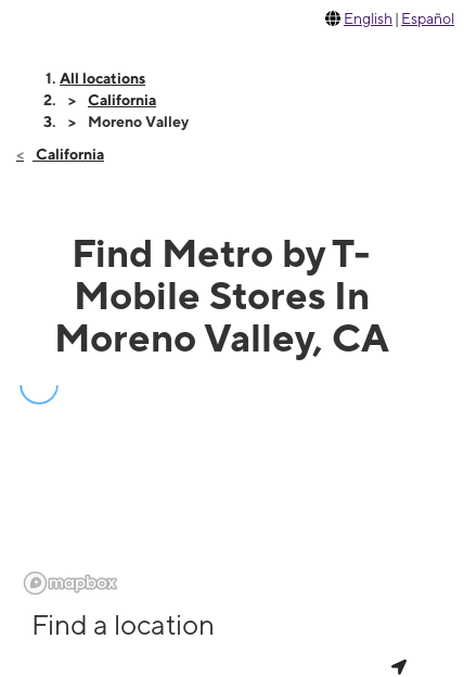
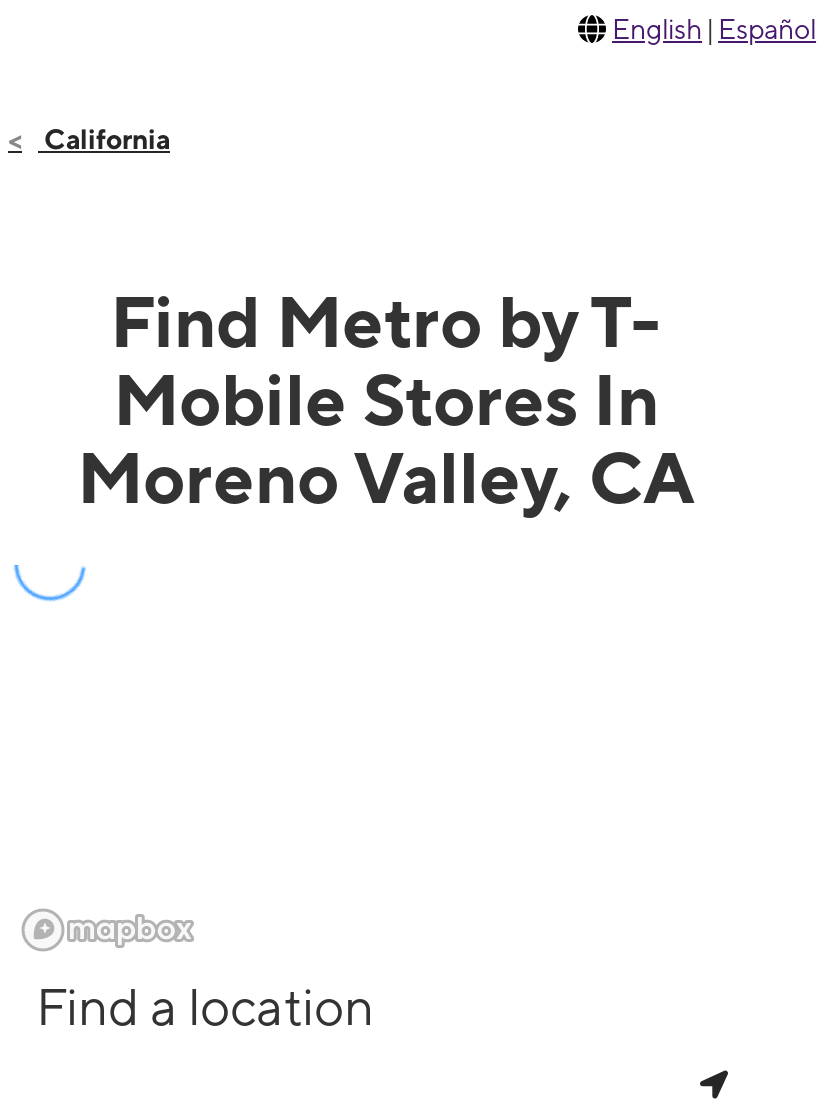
[60,69,189,130] All locations | California | Moreno Valley -> none

